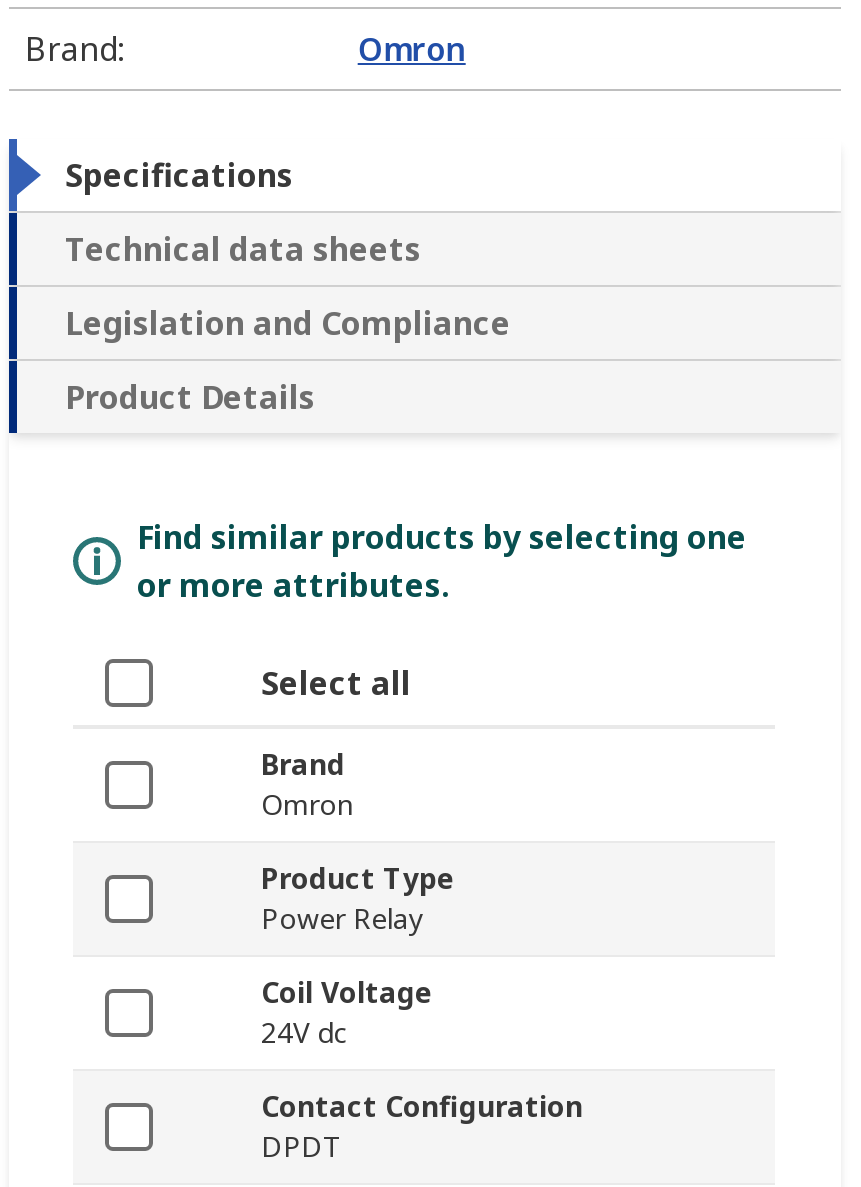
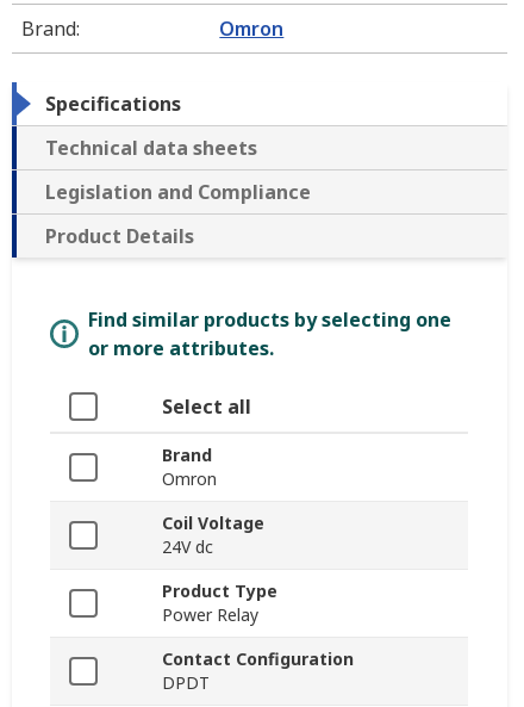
moved [261,860,455,938] -> [162,580,277,627]: Product Type | Power Relay
moved [261,974,433,1052] -> [162,512,264,559]: Coil Voltage | 24V dc

